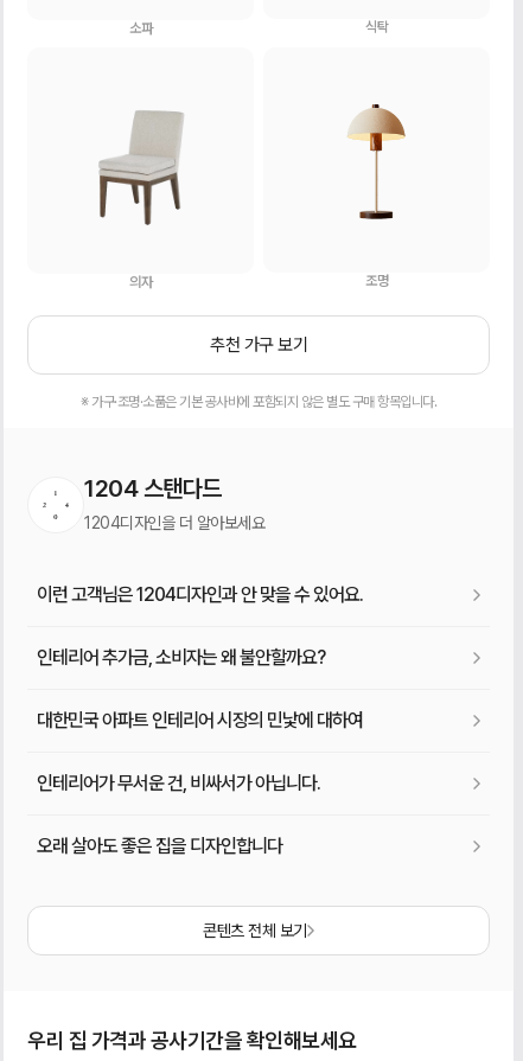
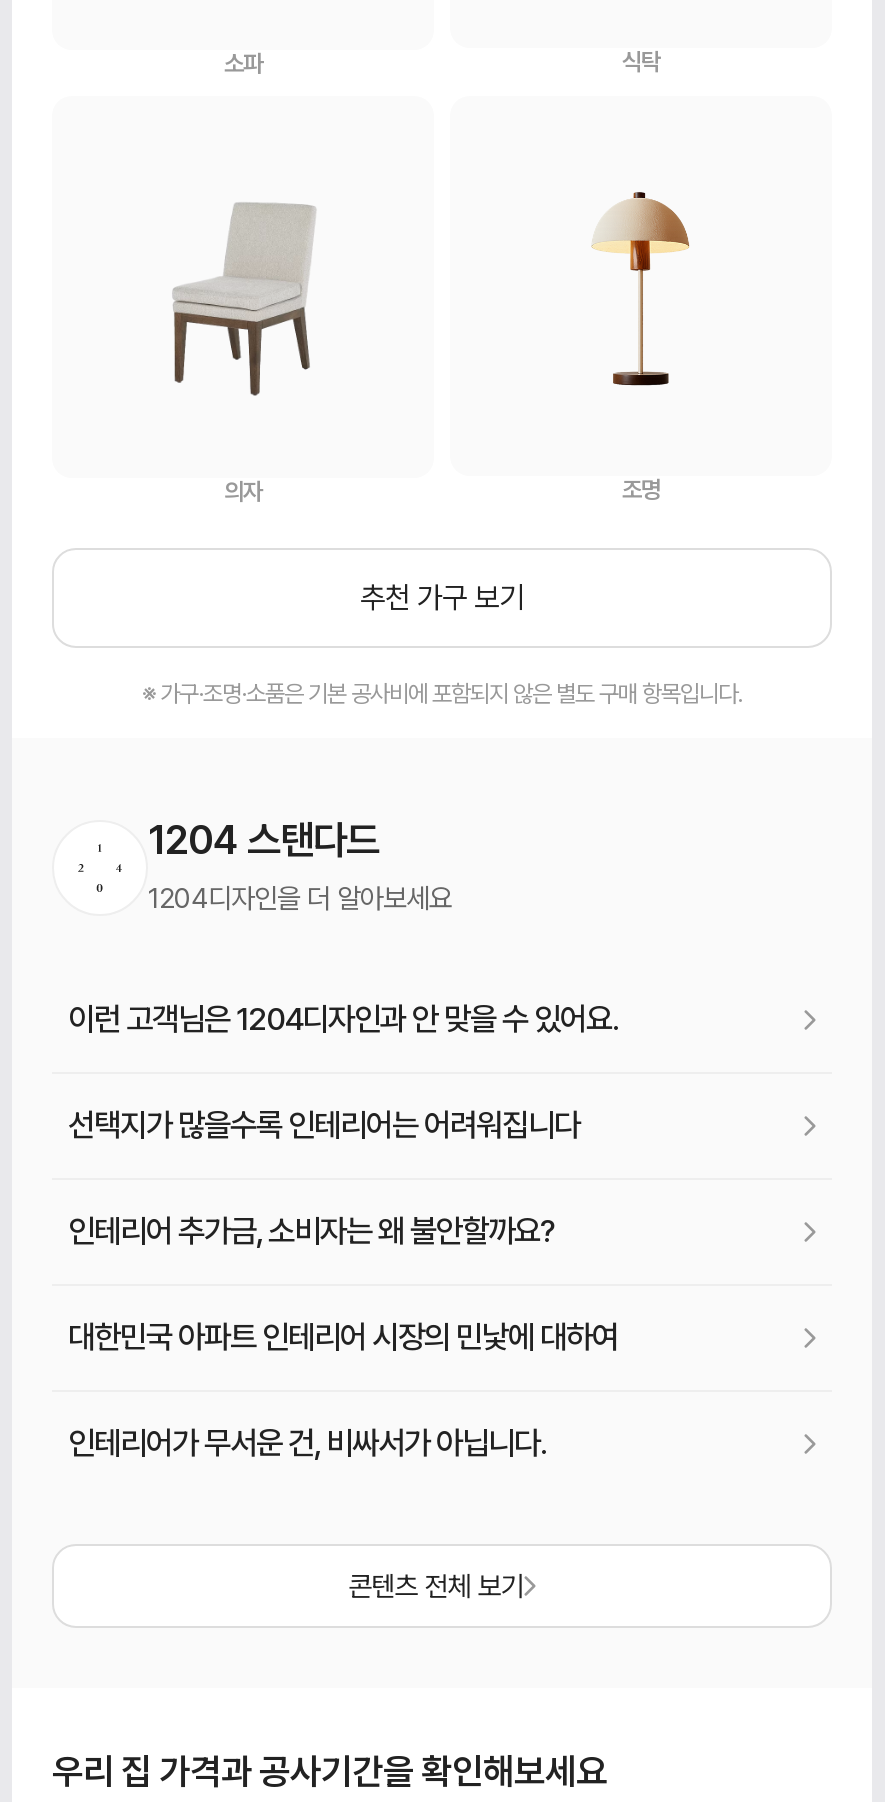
none -> [68,1106,580,1144] 선택지가 많을수록 인테리어는 어려워집니다
moved [37,646,363,795] -> [68,1212,618,1462]: 인테리어 추가금, 소비자는 왜 불안할까요? | 대한민국 아파트 인테리어 시장의 민낯에 대하여 | 인테리어가 무서운 건, 비싸서가 아닙니다.
[37,835,282,857] 오래 살아도 좋은 집을 디자인합니다 -> none

